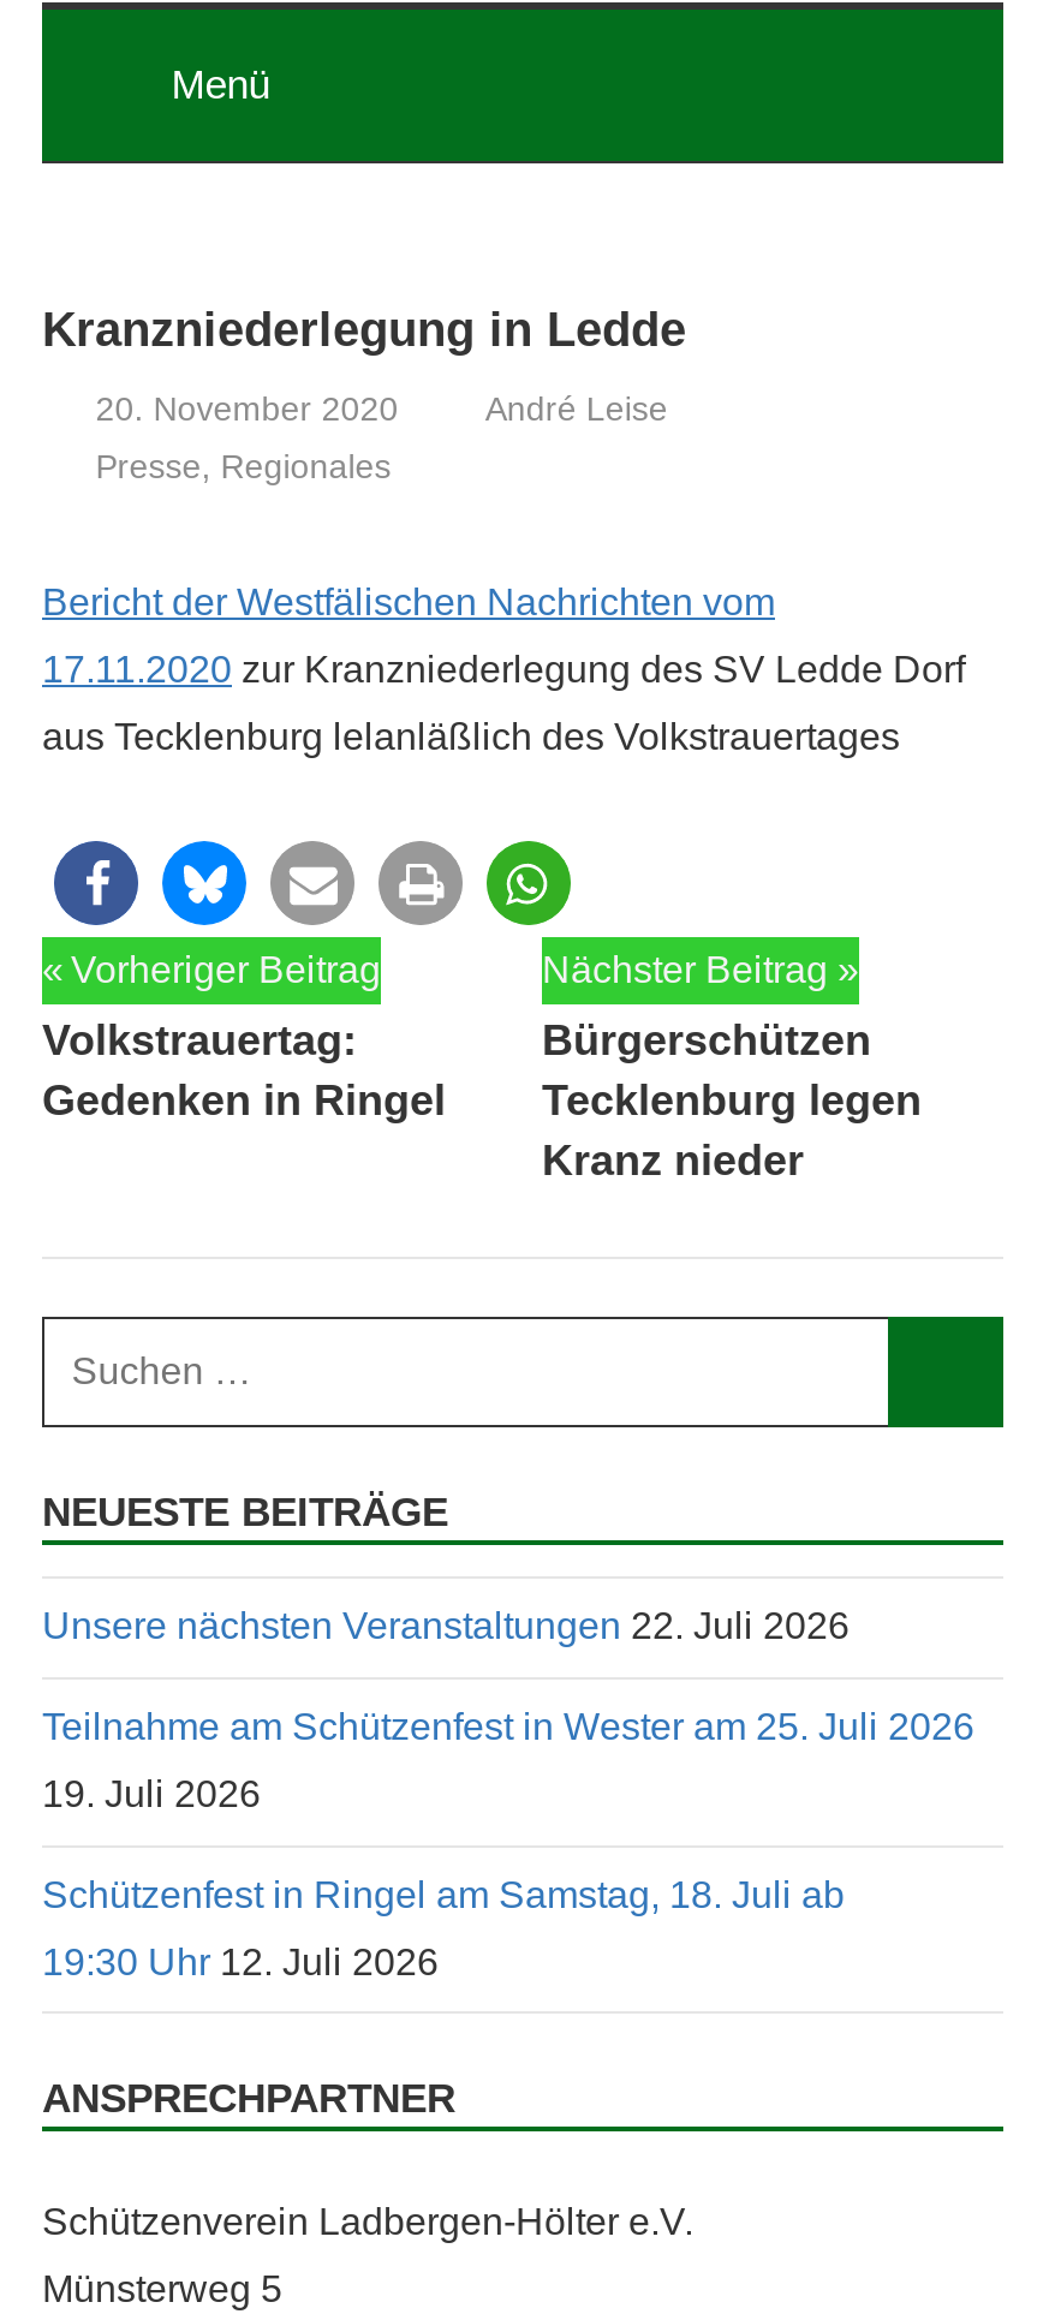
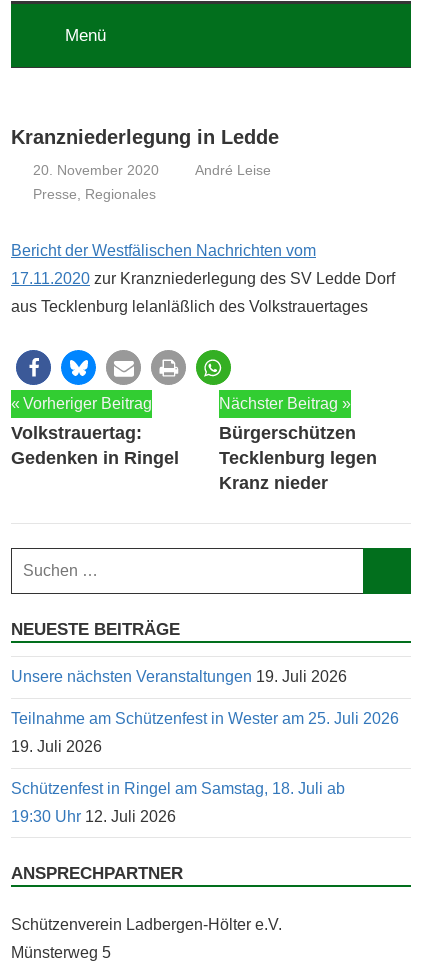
[42,1606,850,1647] Unsere nächsten Veranstaltungen 22. Juli 2026 -> [11,668,347,685] Unsere nächsten Veranstaltungen 19. Juli 2026

